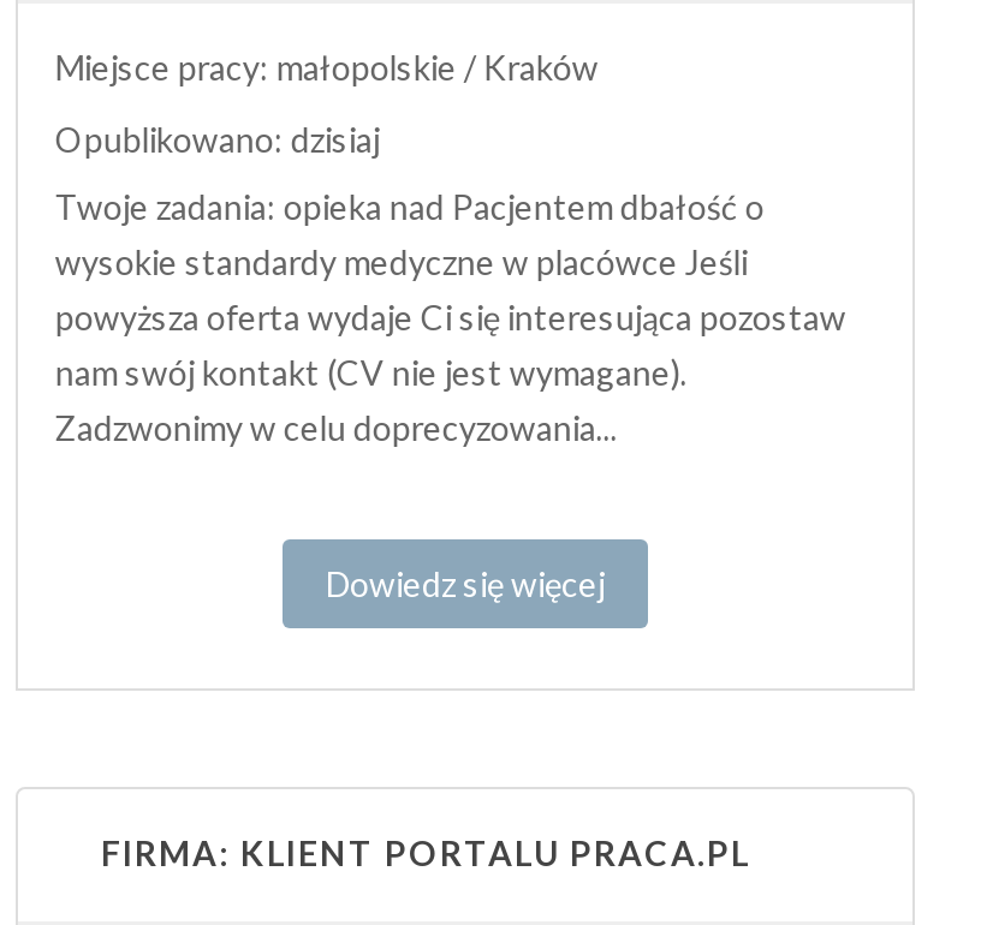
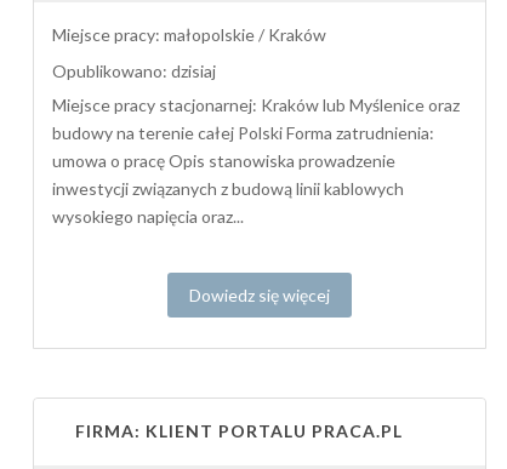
[55,187,846,449] Twoje zadania: opieka nad Pacjentem dbałość o | wysokie standardy medyczne w placówce Jeśli | powyższa oferta wydaje Ci się interesująca pozostaw | nam swój kontakt (CV nie jest wymagane). | Zadzwonimy w celu doprecyzowania... -> [53,95,460,227] Miejsce pracy stacjonarnej: Kraków lub Myślenice oraz | budowy na terenie całej Polski Forma zatrudnienia: | umowa o pracę Opis stanowiska prowadzenie | inwestycji związanych z budową linii kablowych | wysokiego napięcia oraz...

